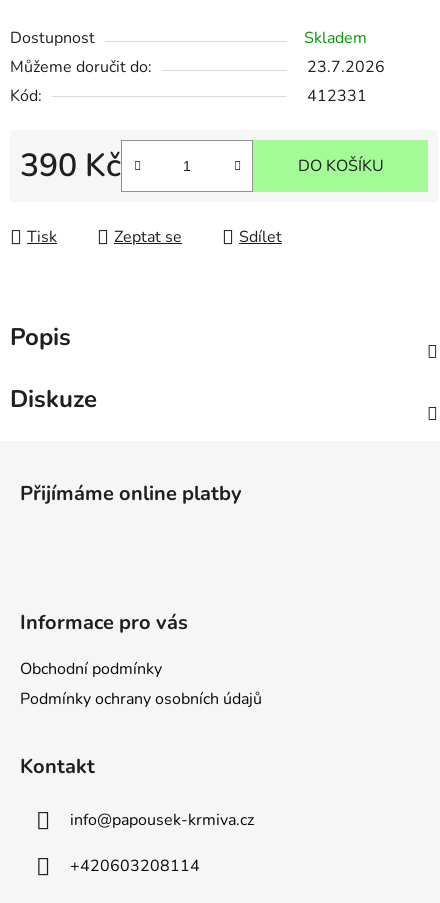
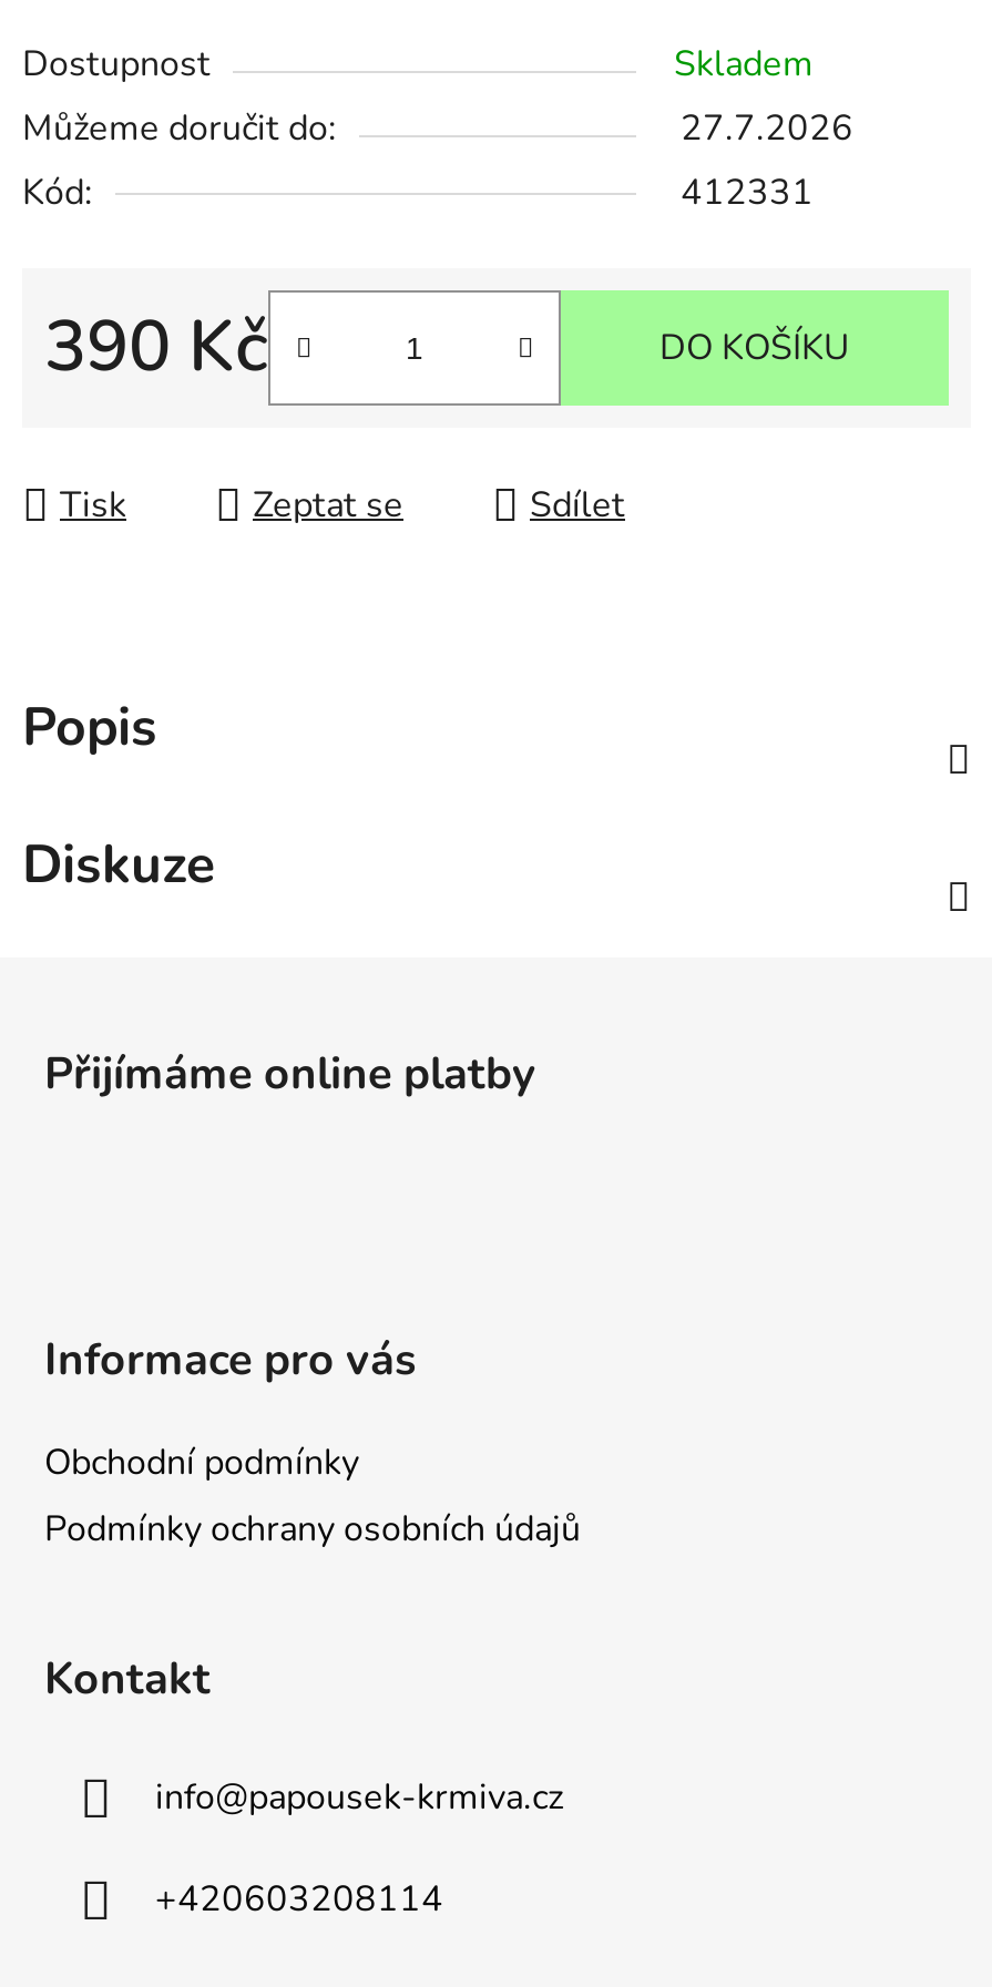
[307,56,385,78] 23.7.2026 -> [681,105,853,153] 27.7.2026

